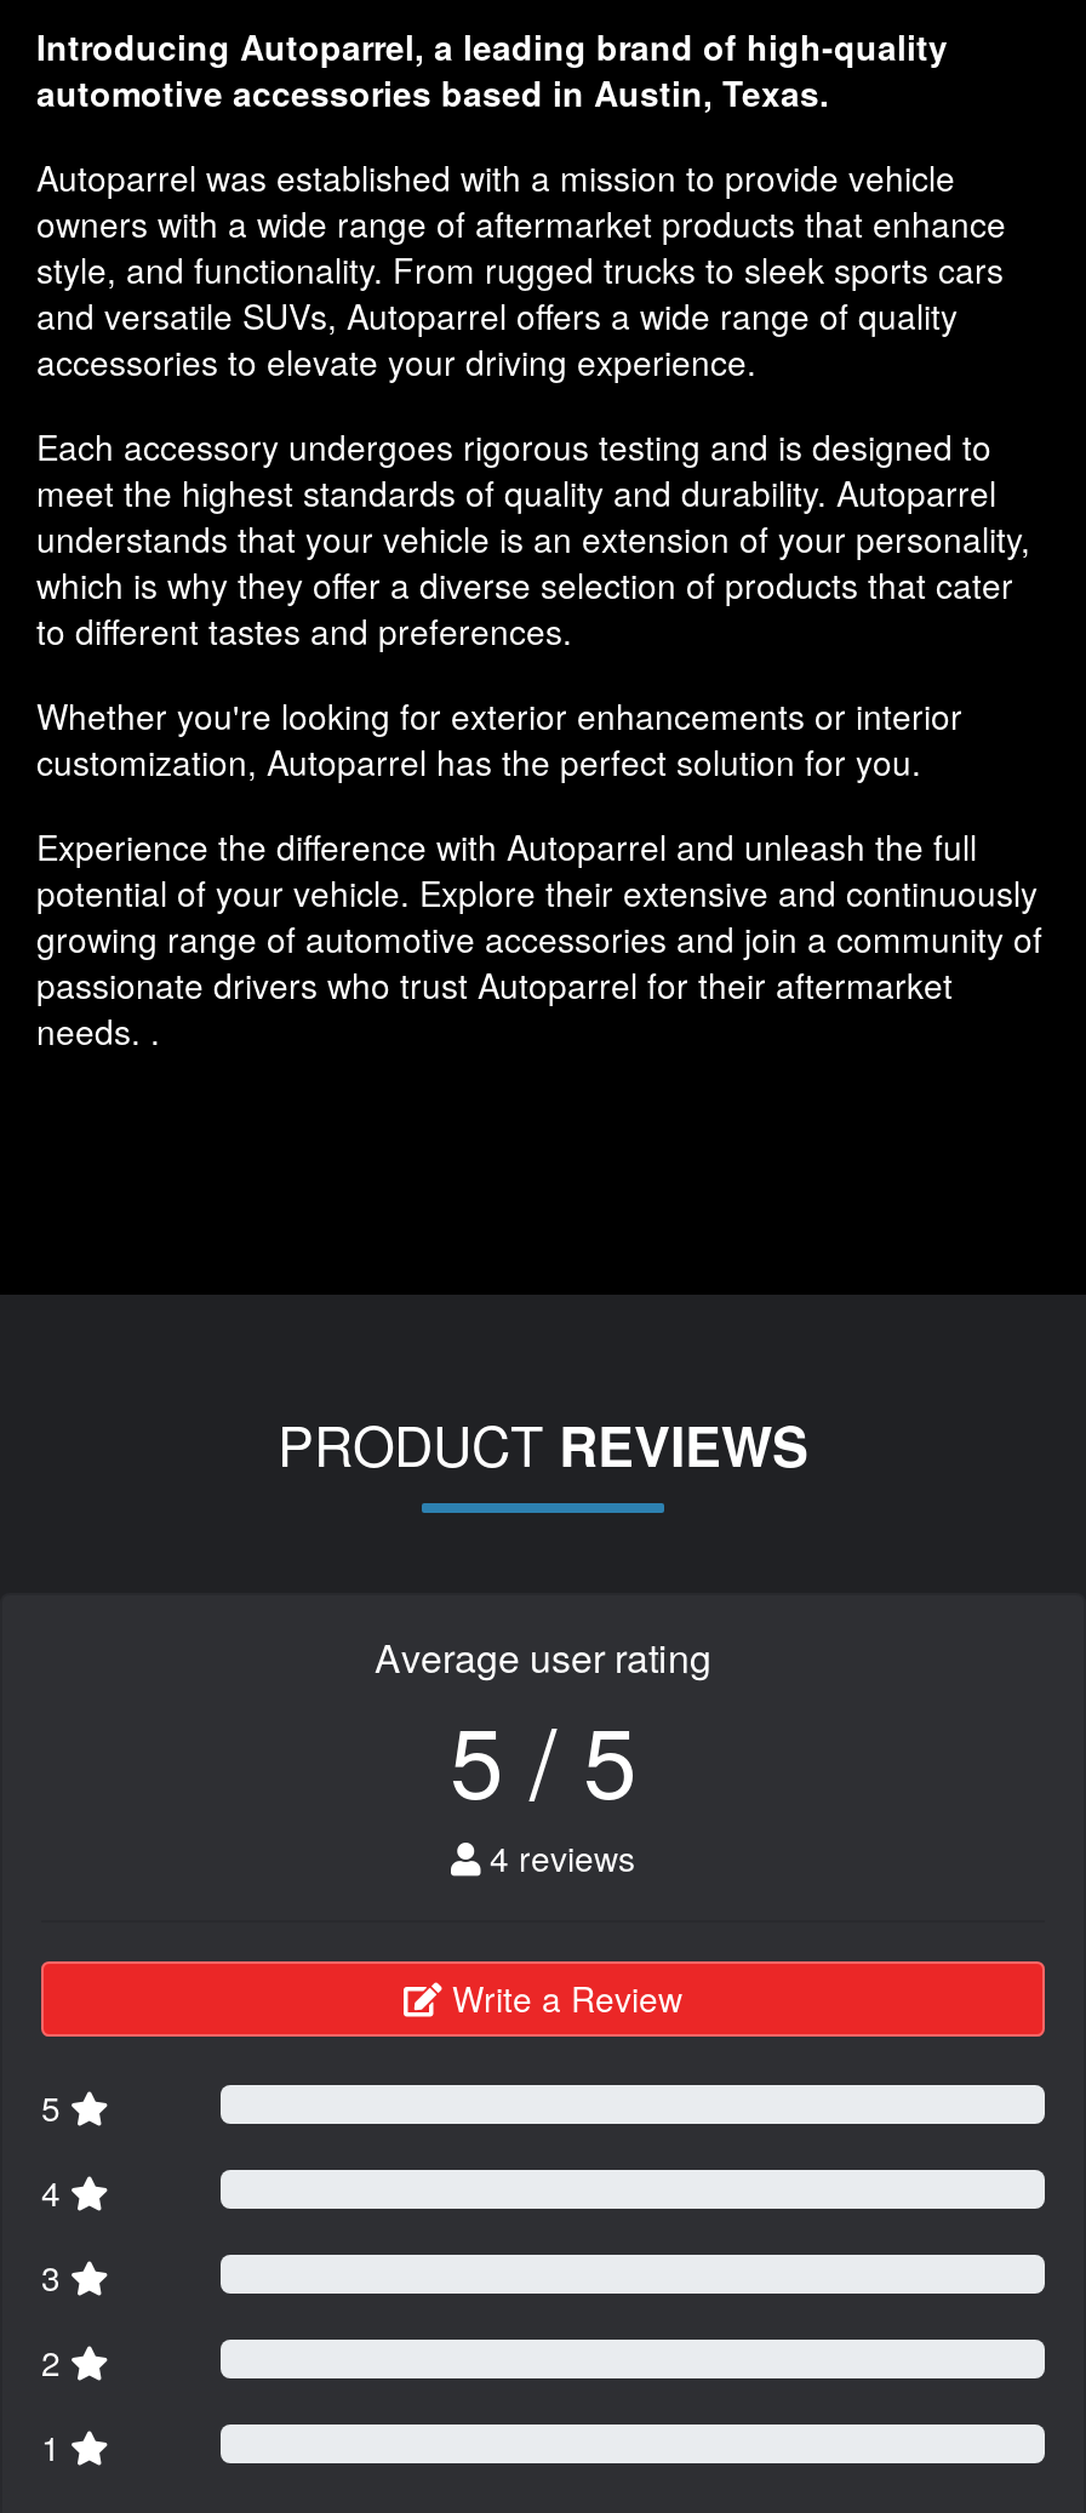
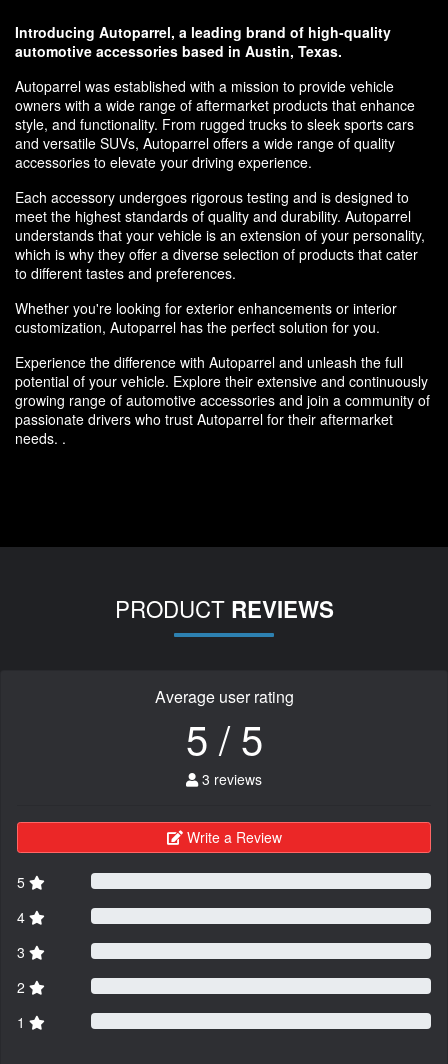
[480,1834,635,1882] 4 reviews -> [198,769,262,789] 3 reviews

